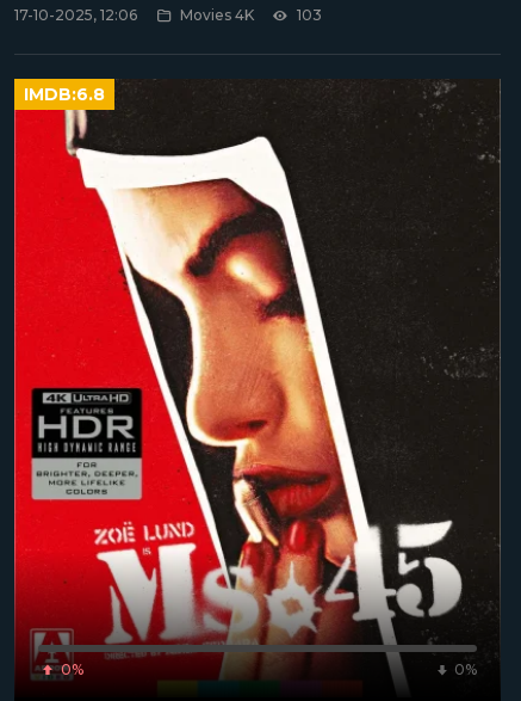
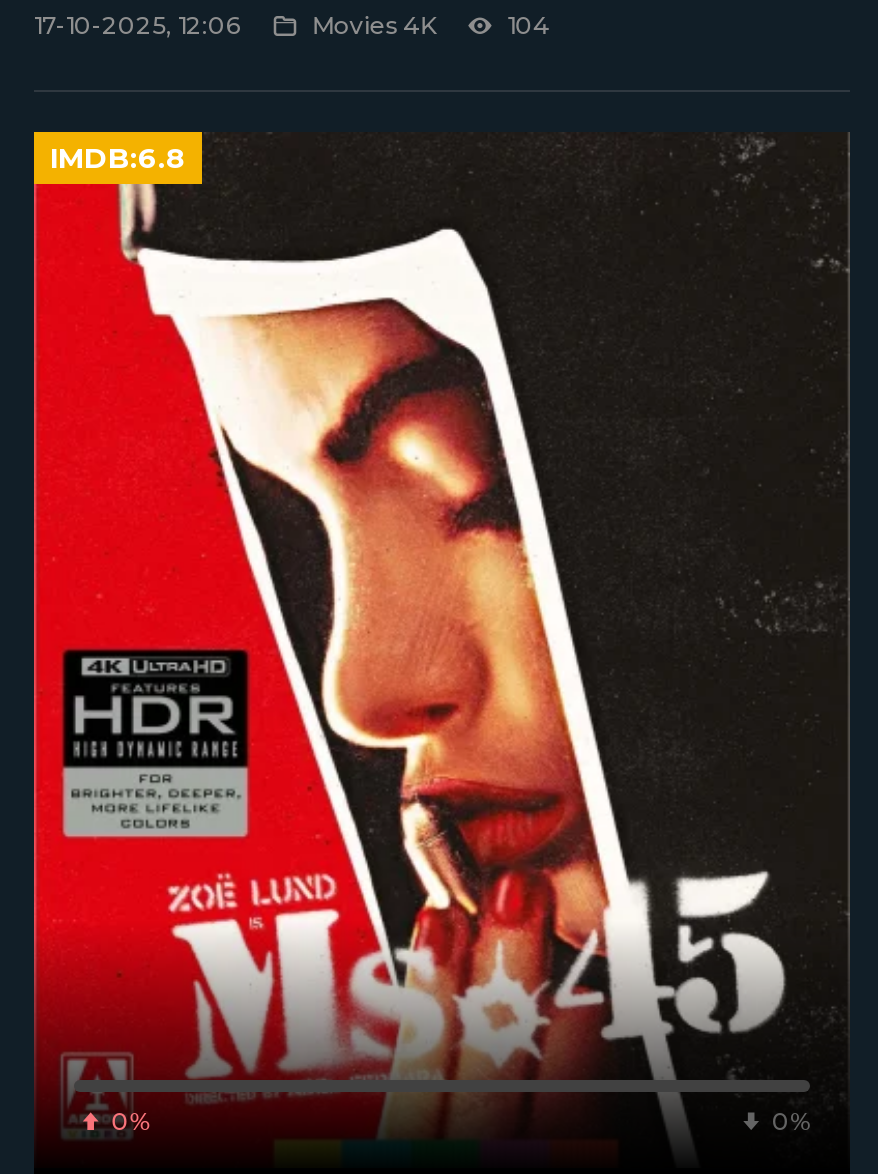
[296,6,321,24] 103 -> [507,10,549,40] 104

